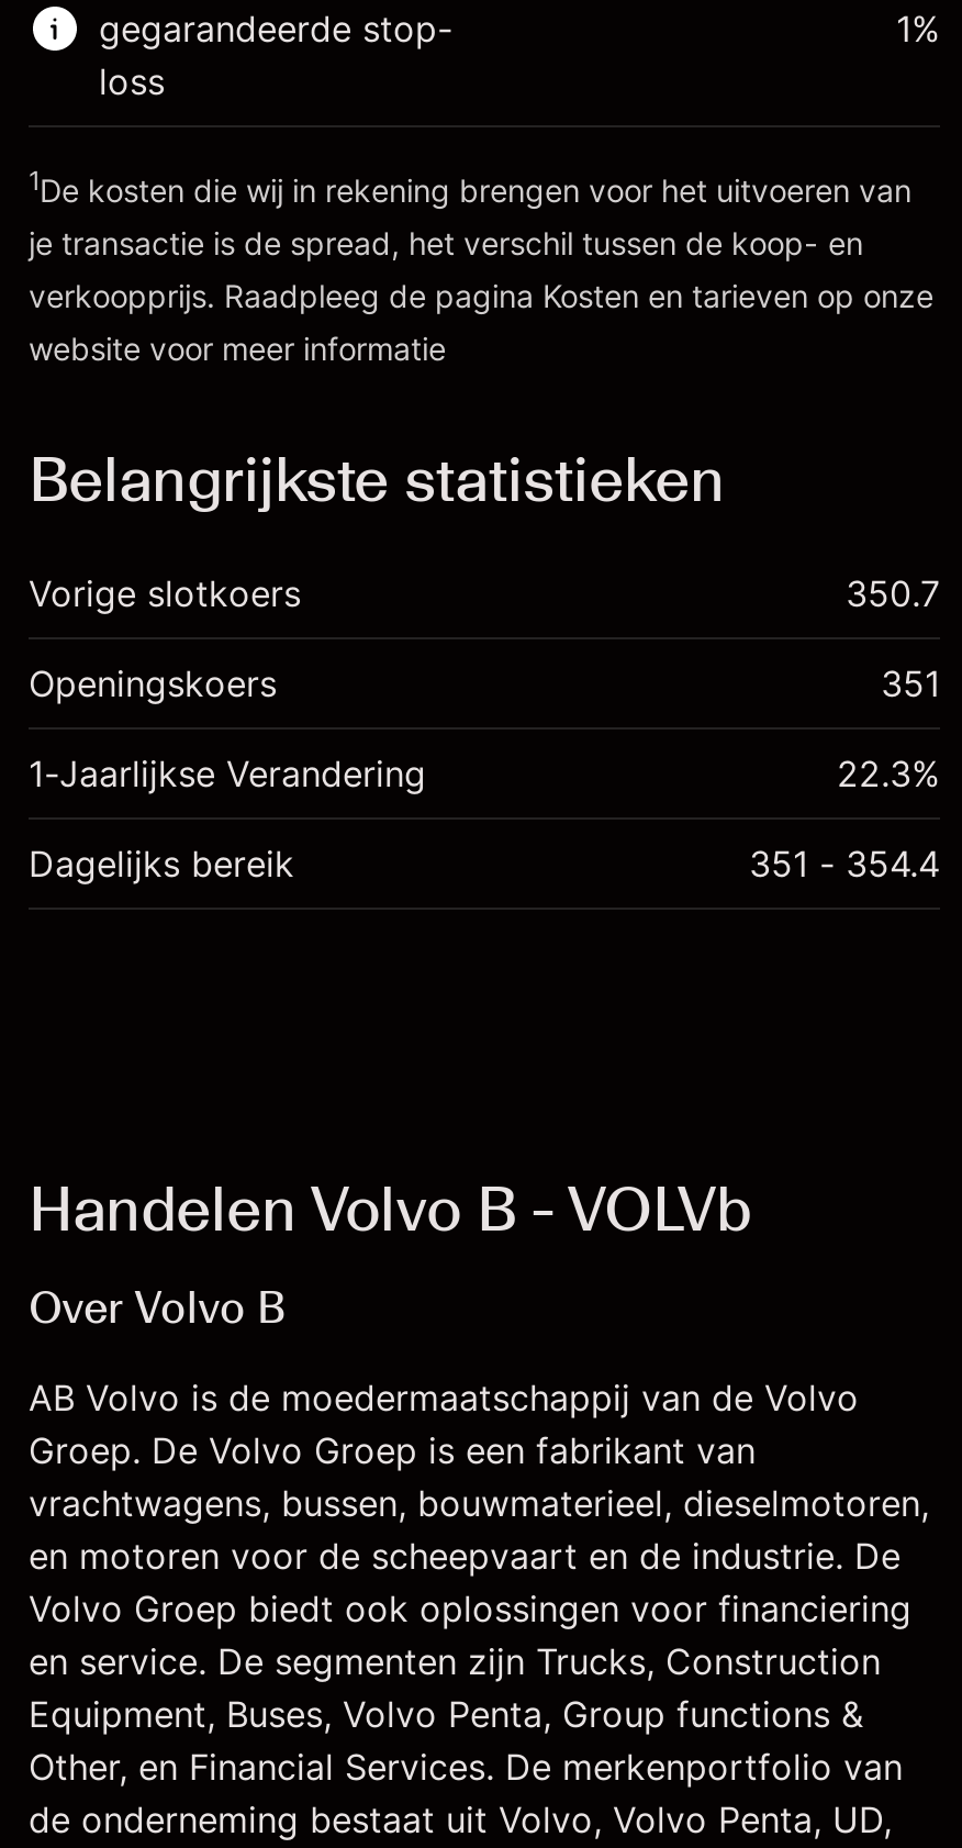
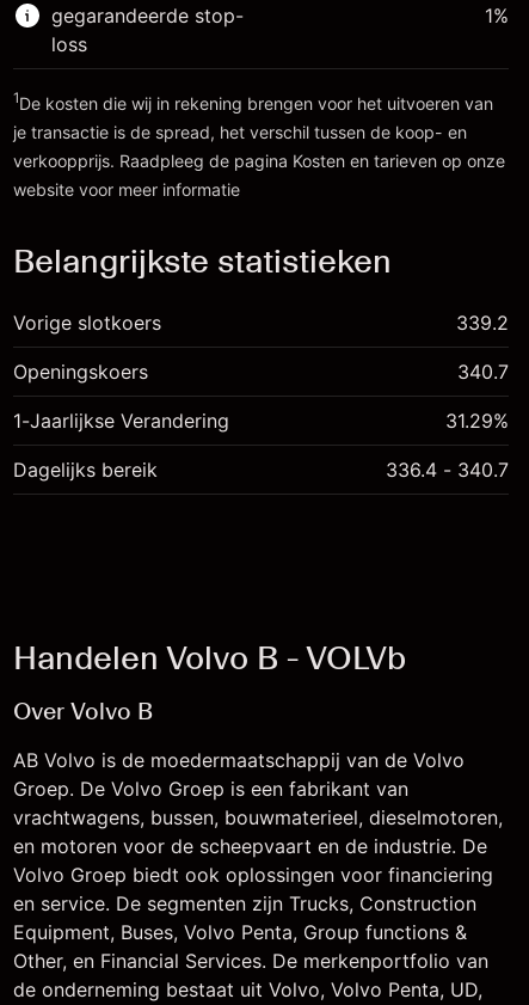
[846,571,940,615] 350.7 -> [456,311,509,335] 339.2
[881,661,940,705] 351 -> [457,360,509,384] 340.7
[837,752,940,795] 22.3% -> [445,409,509,433] 31.29%
[749,842,940,886] 351 - 354.4 -> [386,458,509,482] 336.4 - 340.7

